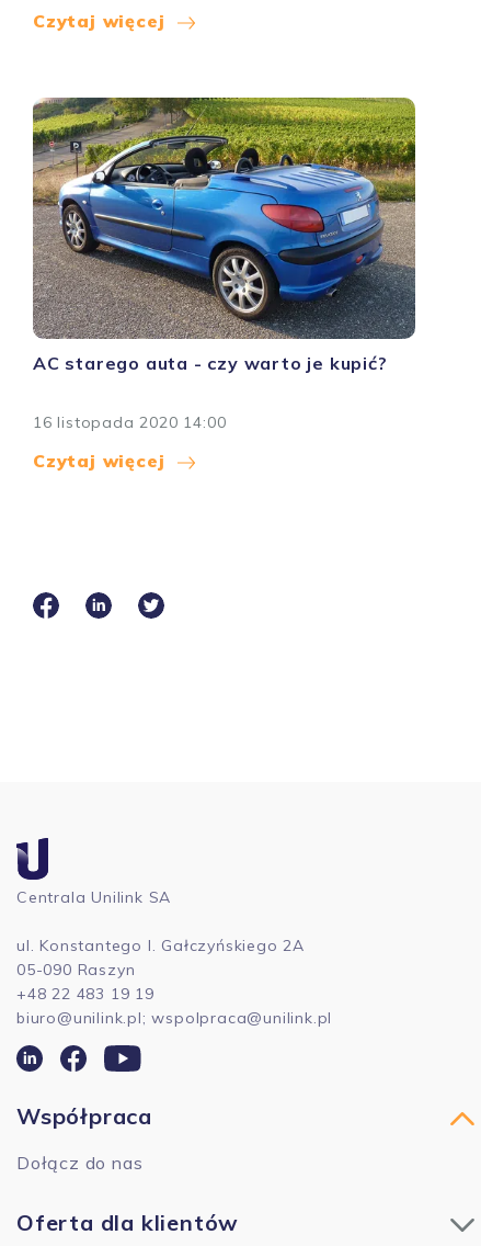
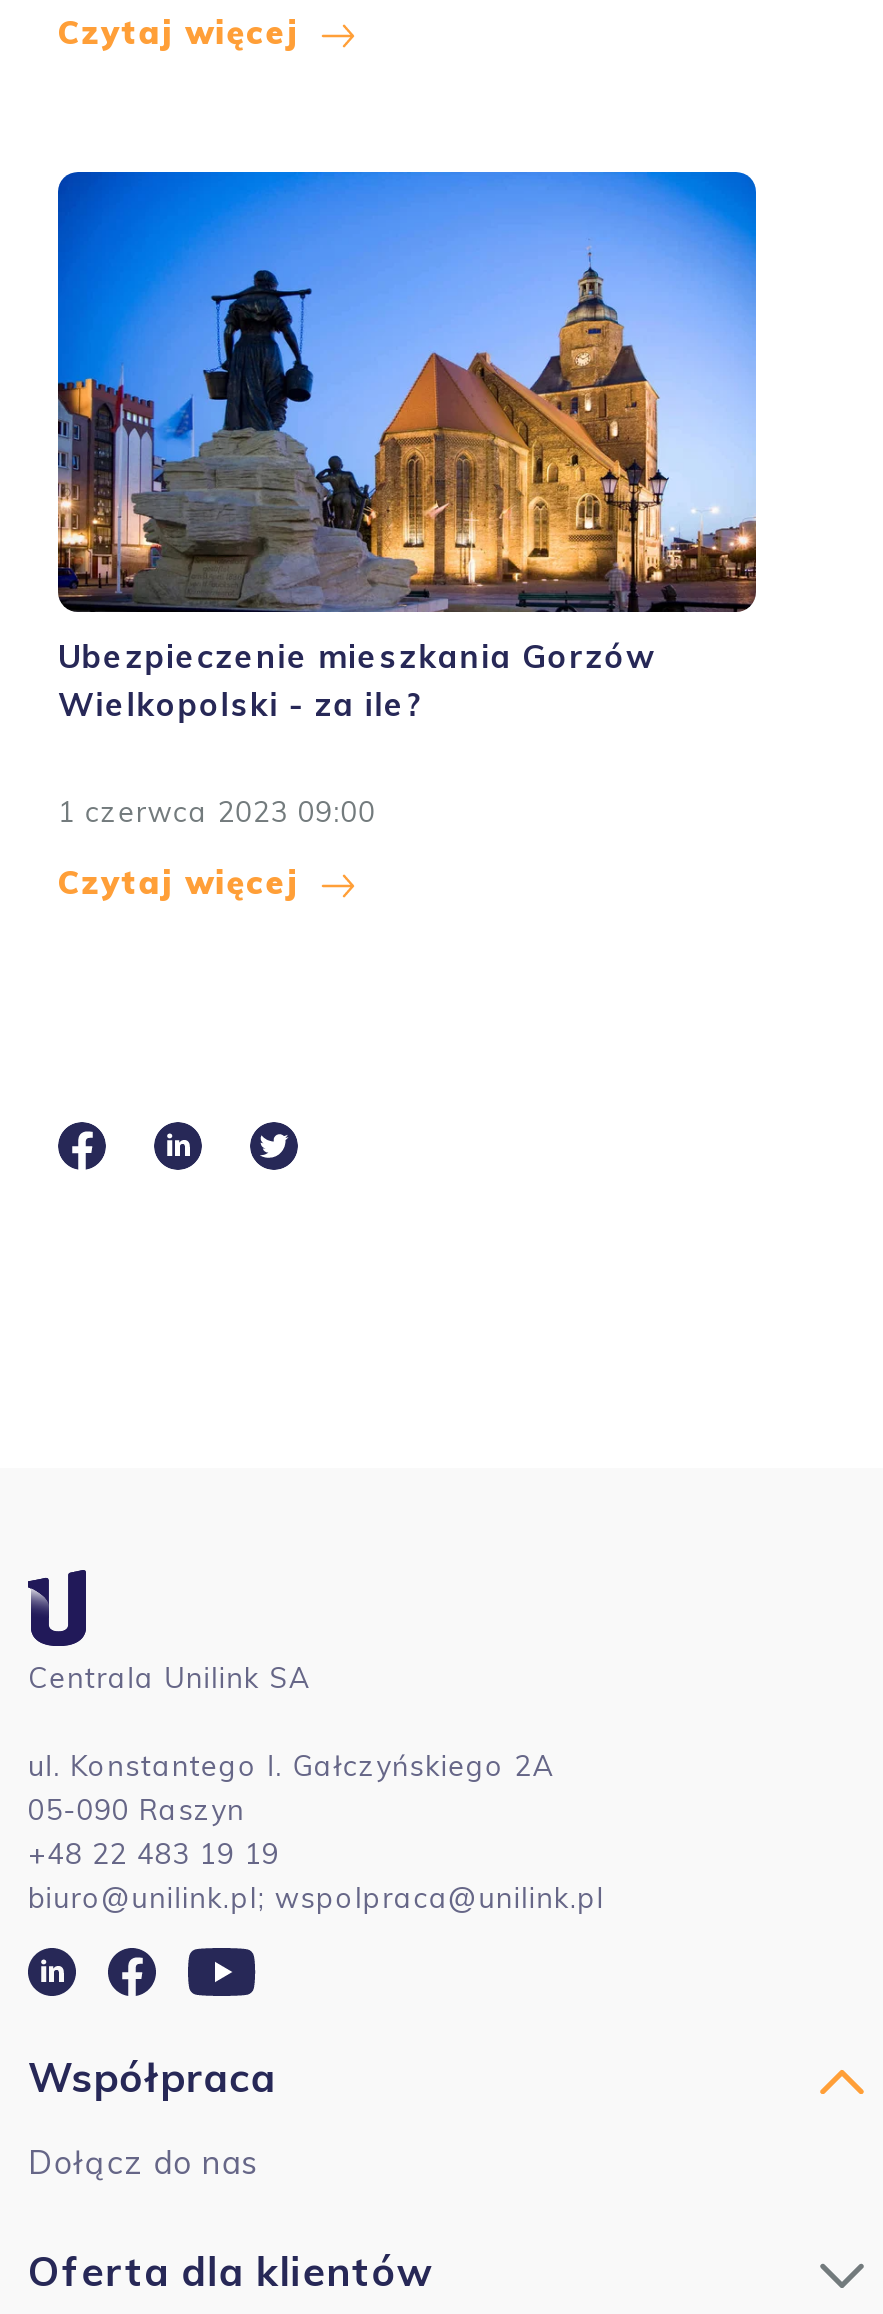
[32,97,416,374] [image] | AC starego auta - czy warto je kupić? -> [56,170,758,724] [image] | Ubezpieczenie mieszkania Gorzów | Wielkopolski - za ile?
[33,412,226,432] 16 listopada 2020 14:00 -> [58,794,376,830] 1 czerwca 2023 09:00

